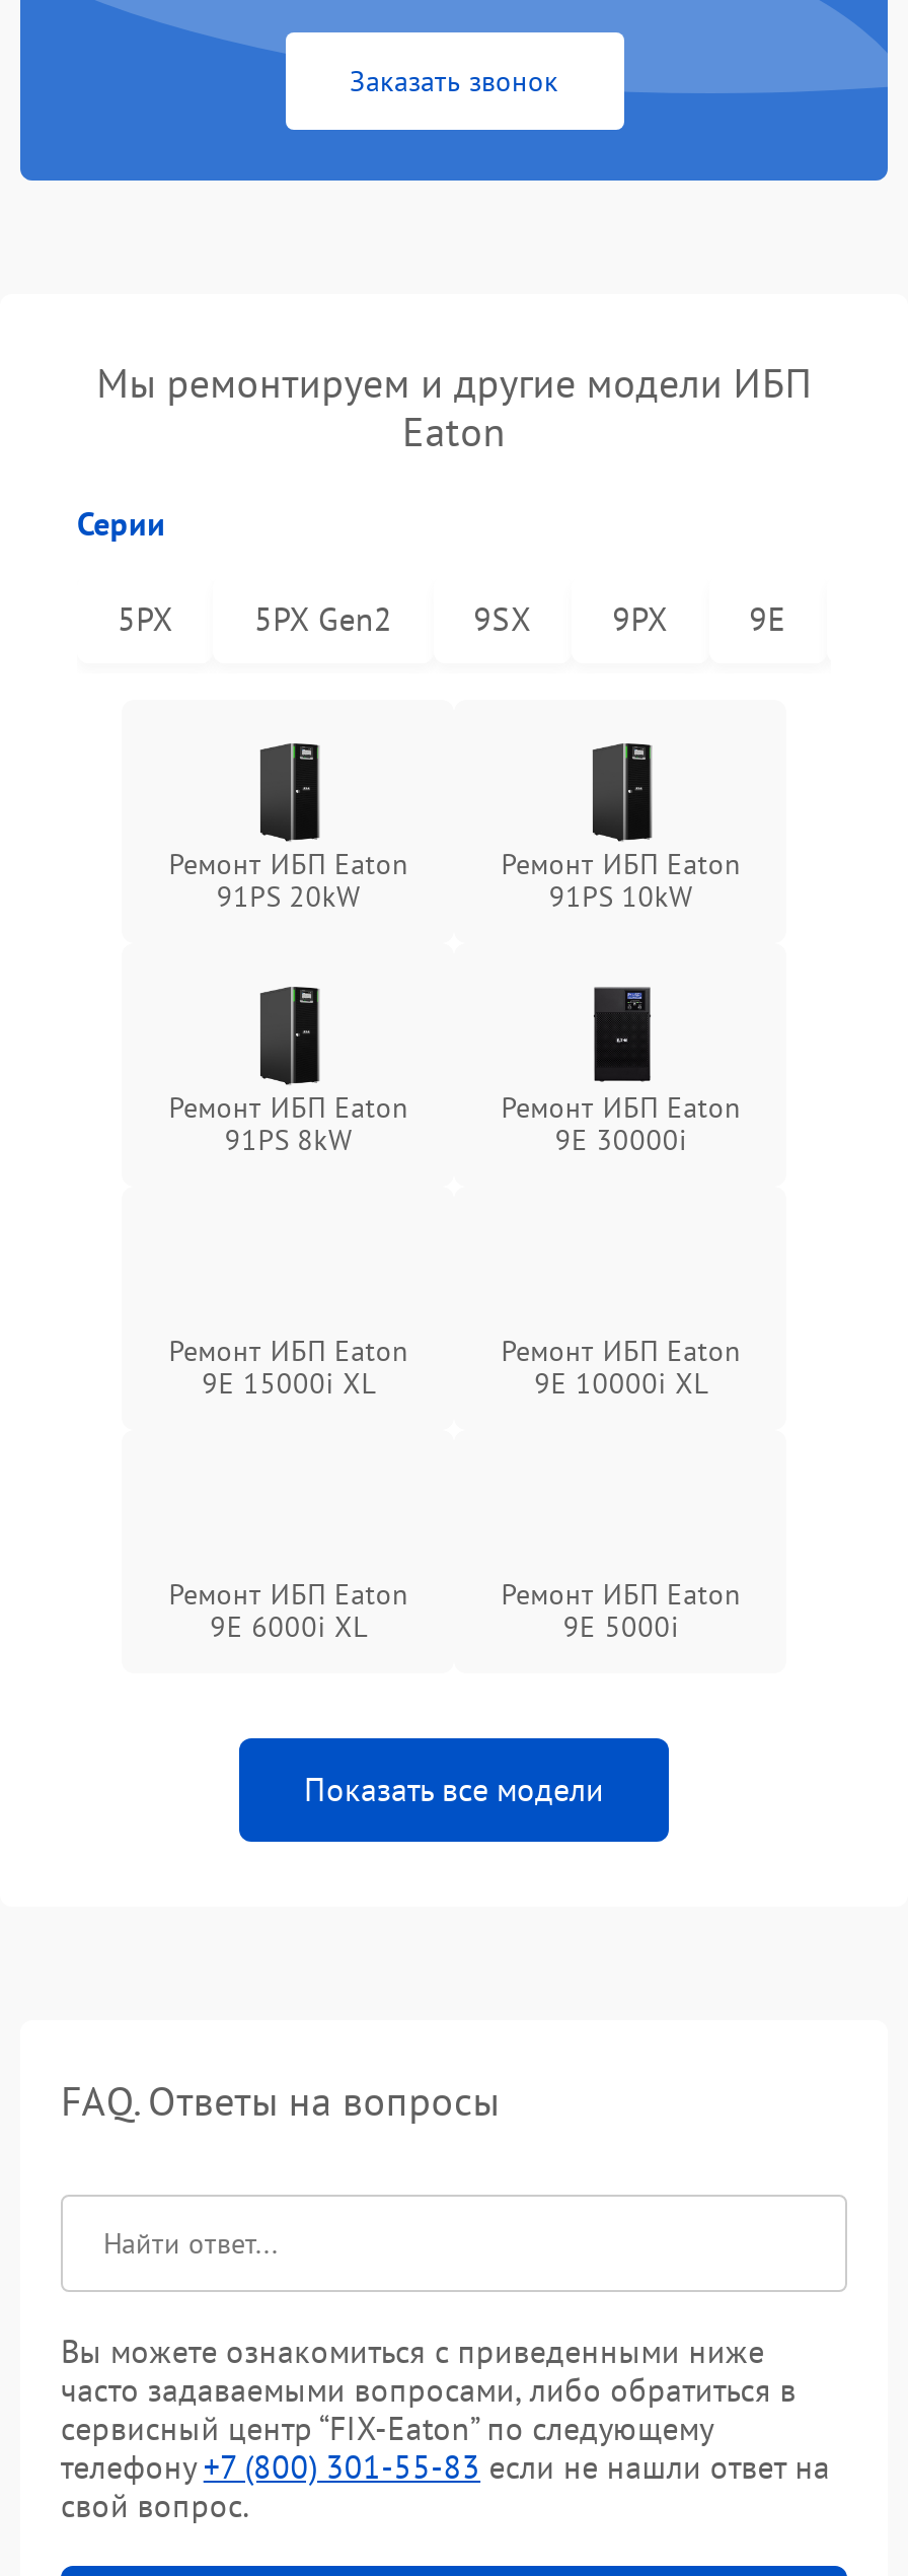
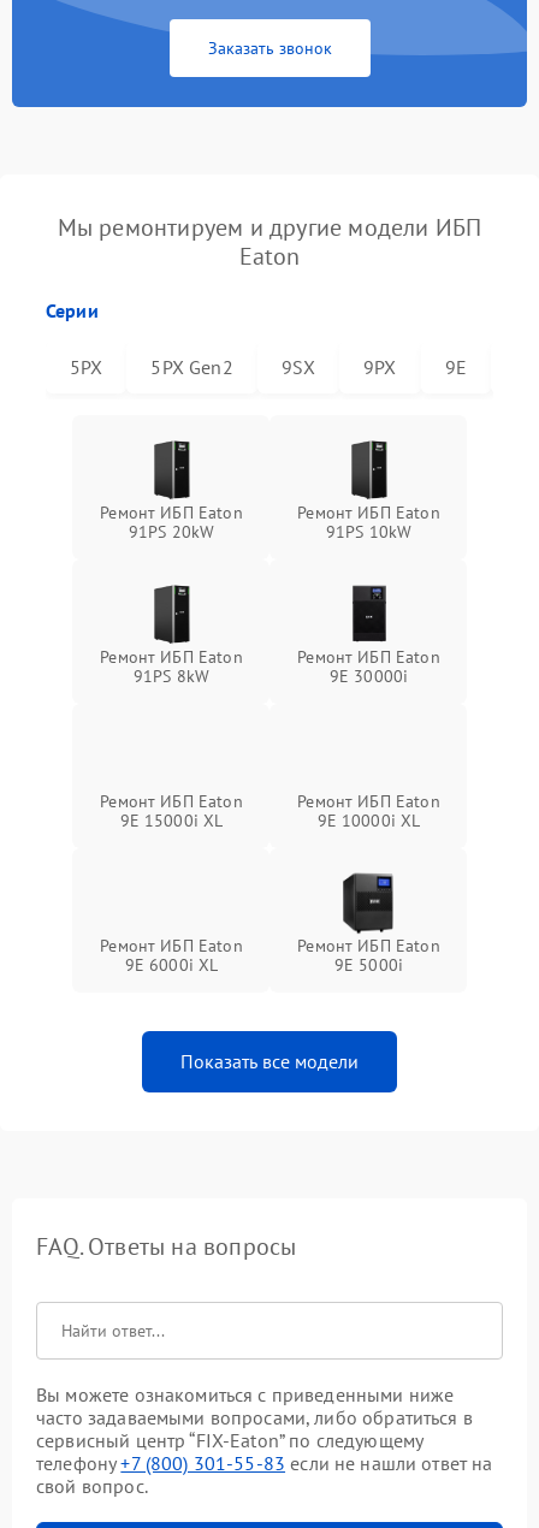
none -> [342,872,395,931] [image]

